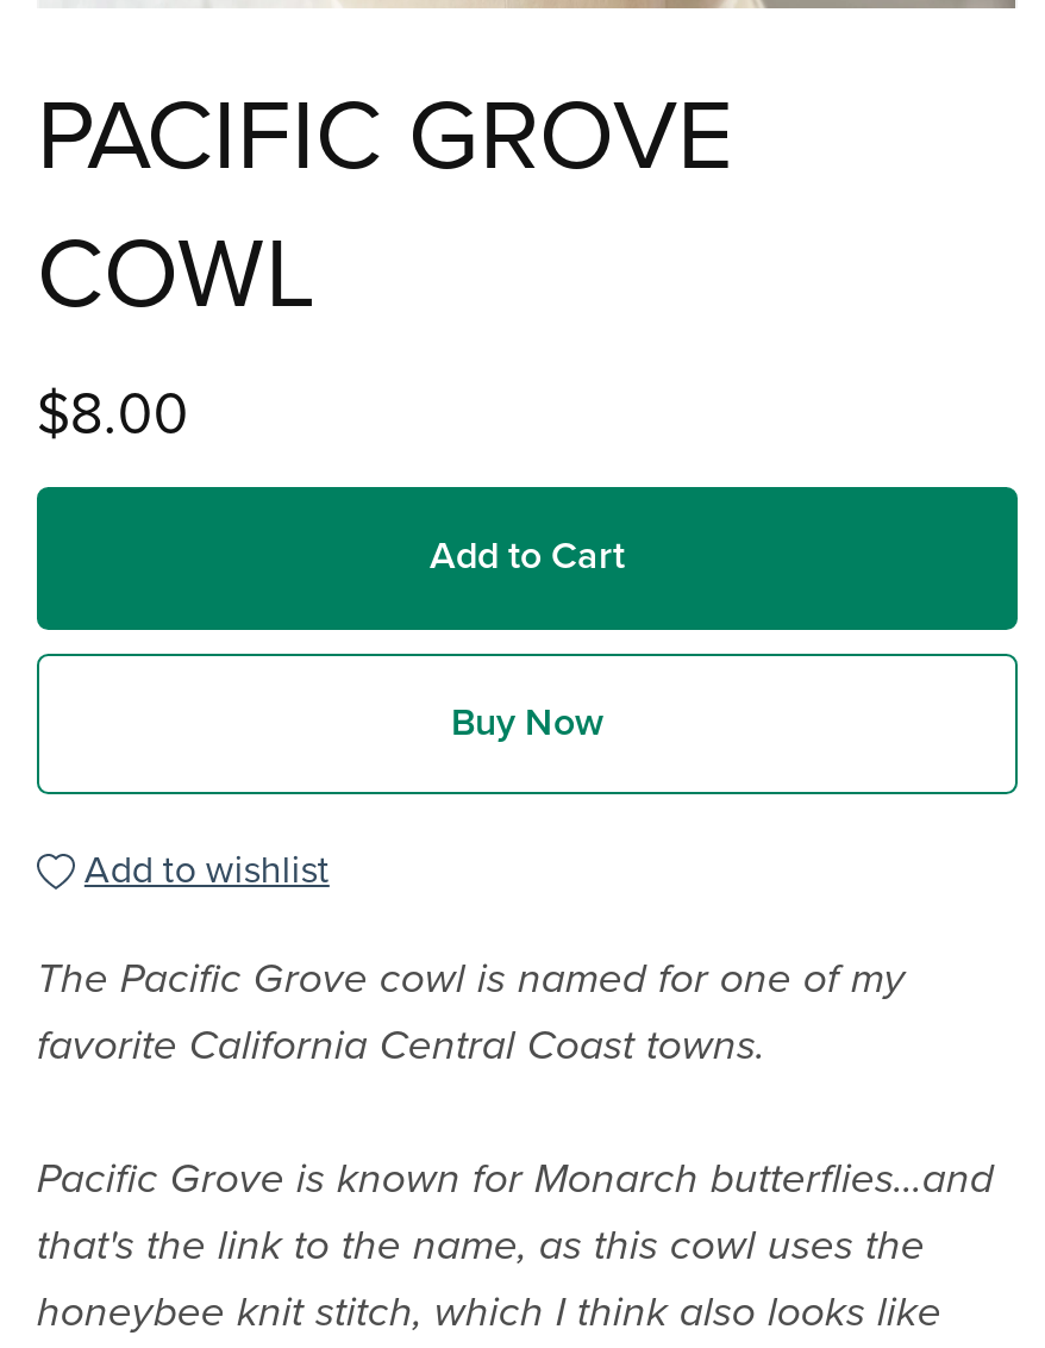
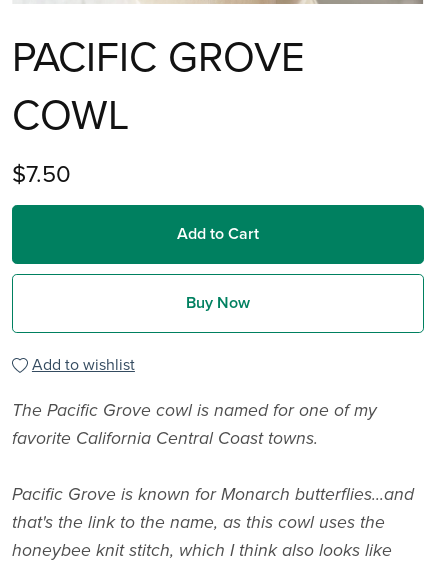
[37,380,189,449] $8.00 -> [12,160,71,189] $7.50

